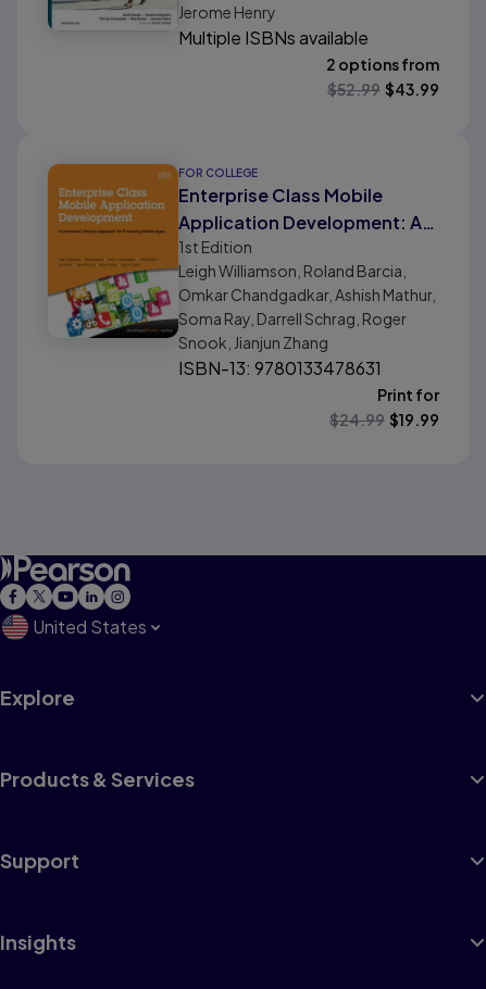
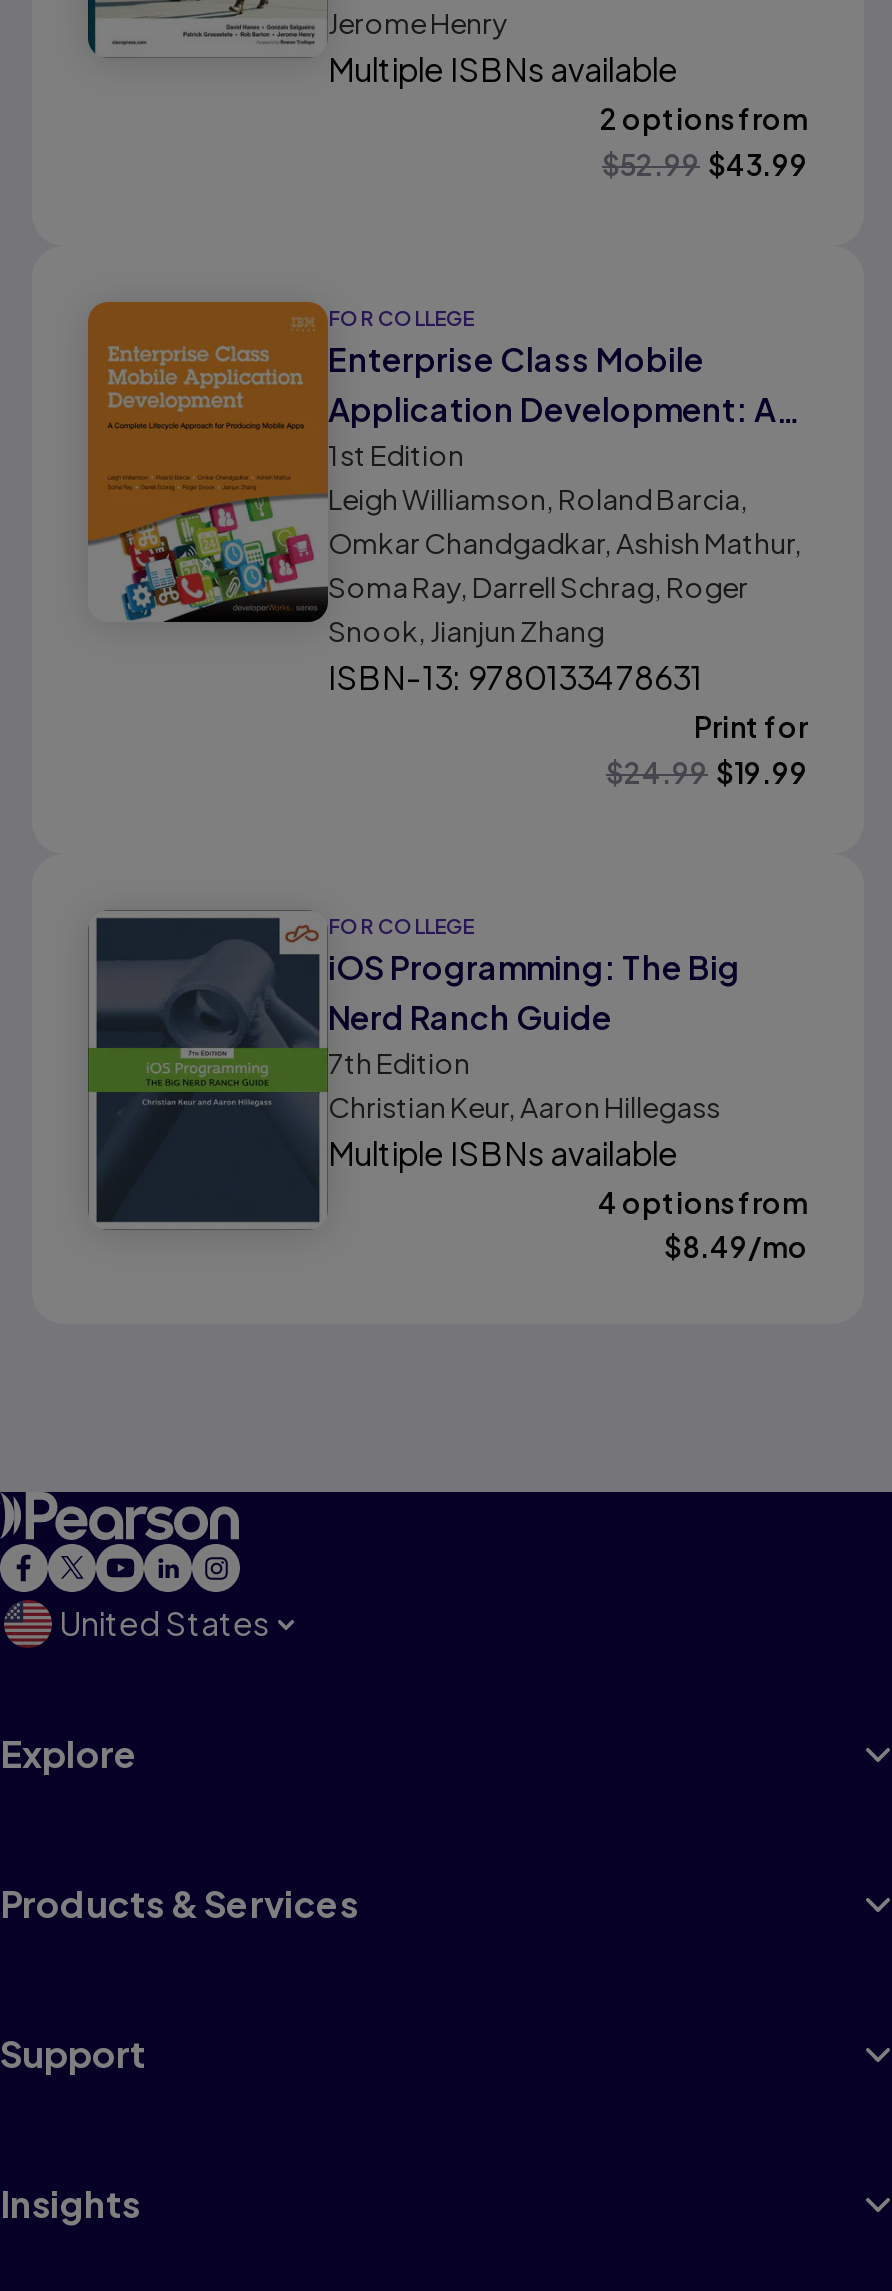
none -> [86,915,808,1265] [image] | FOR COLLEGE | iOS Programming: The Big | Nerd Ranch Guide | 7th Edition | Christian Keur, Aaron Hillegass | Multiple ISBNs available | 4 options from | $8.49/mo

